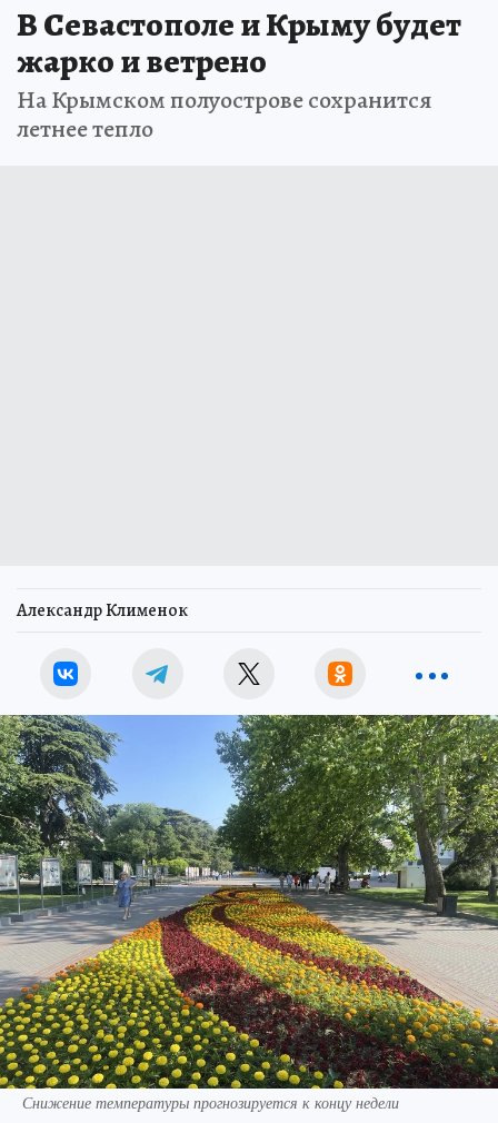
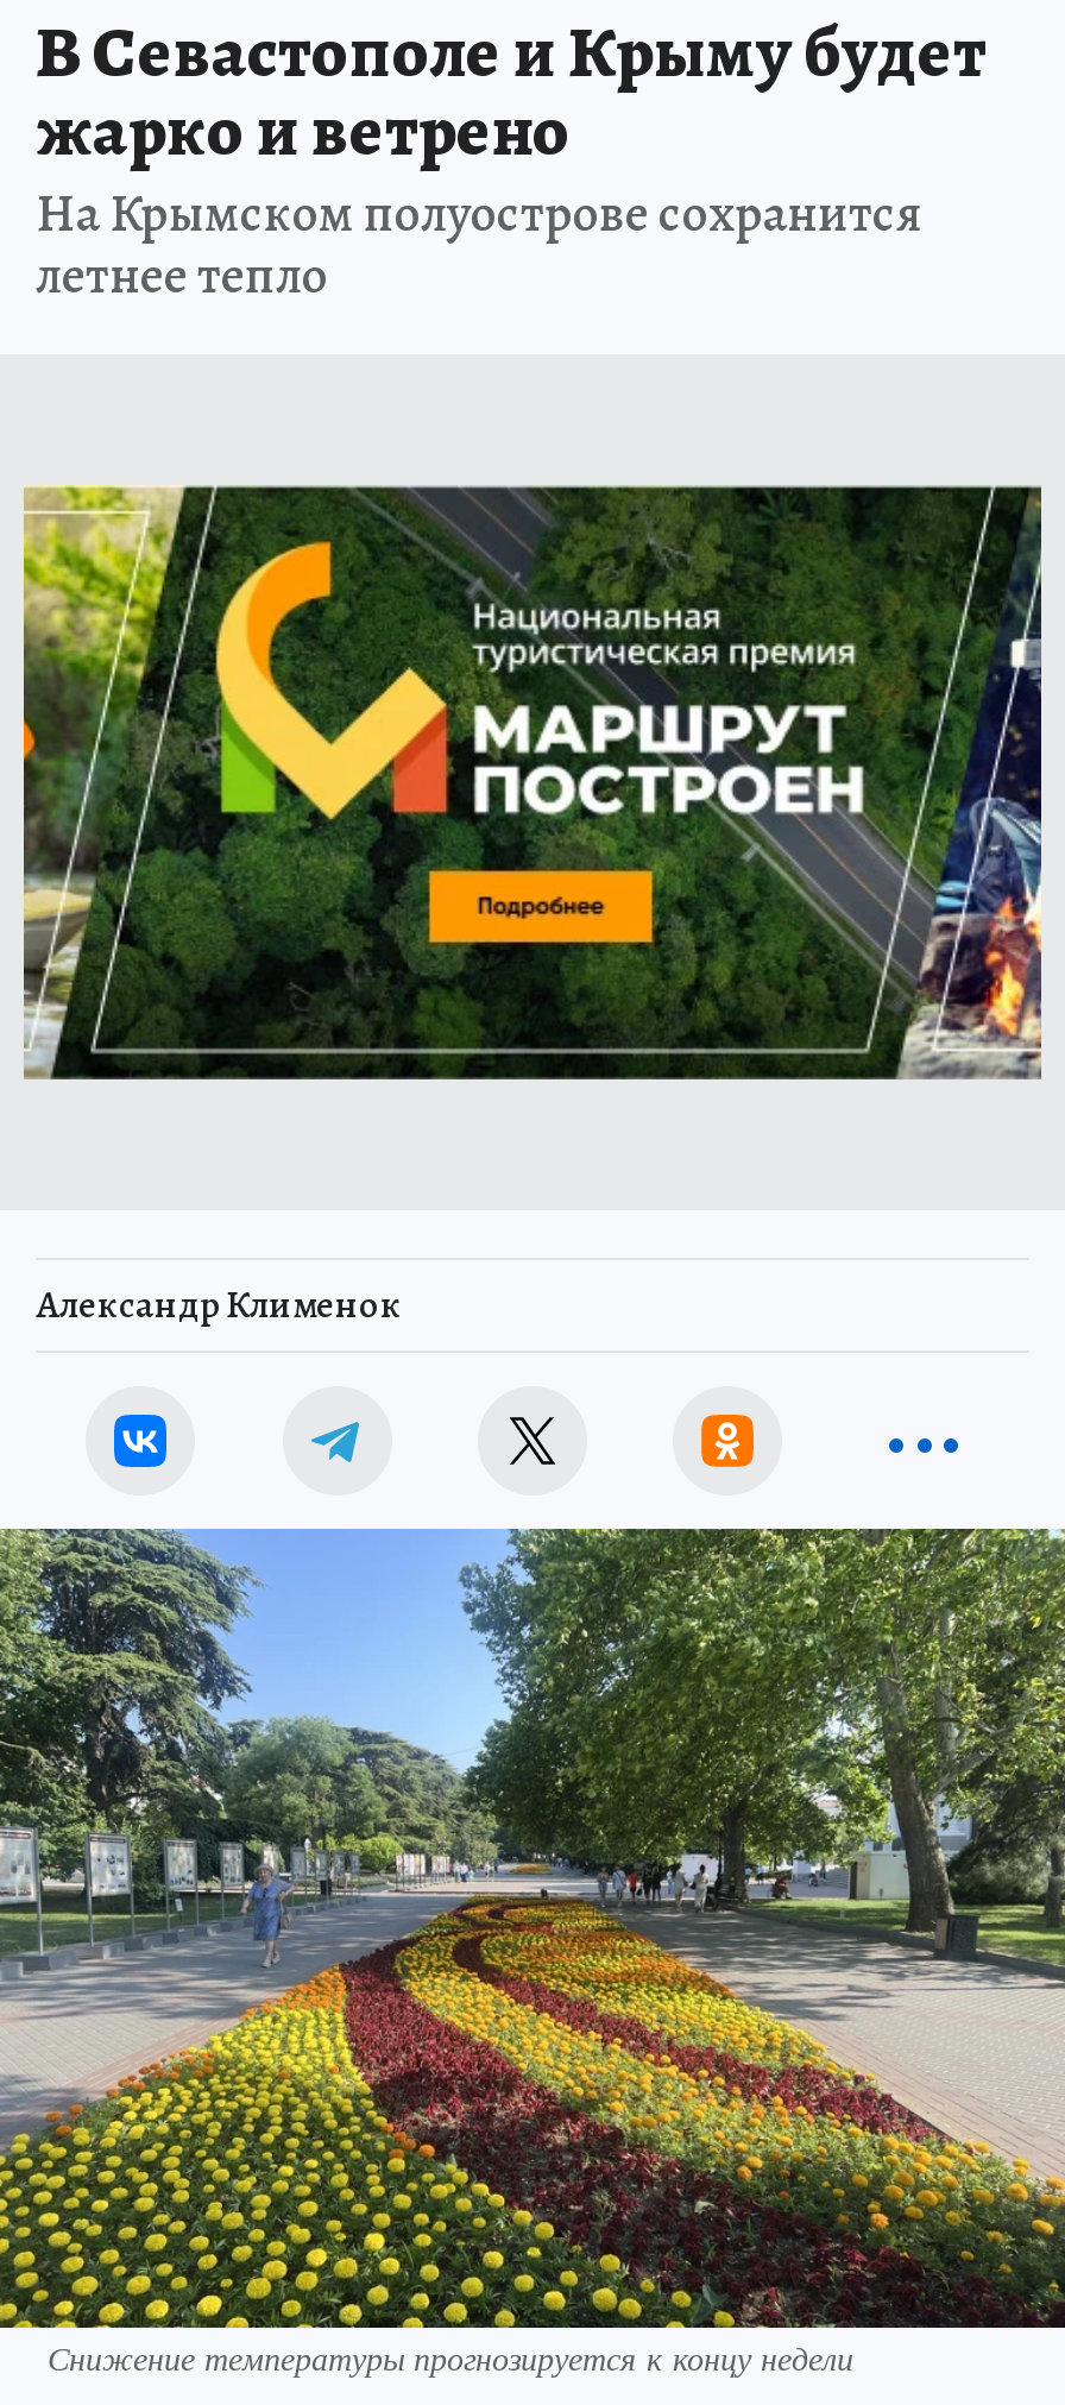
none -> [21,483,1044,1082] [image]

